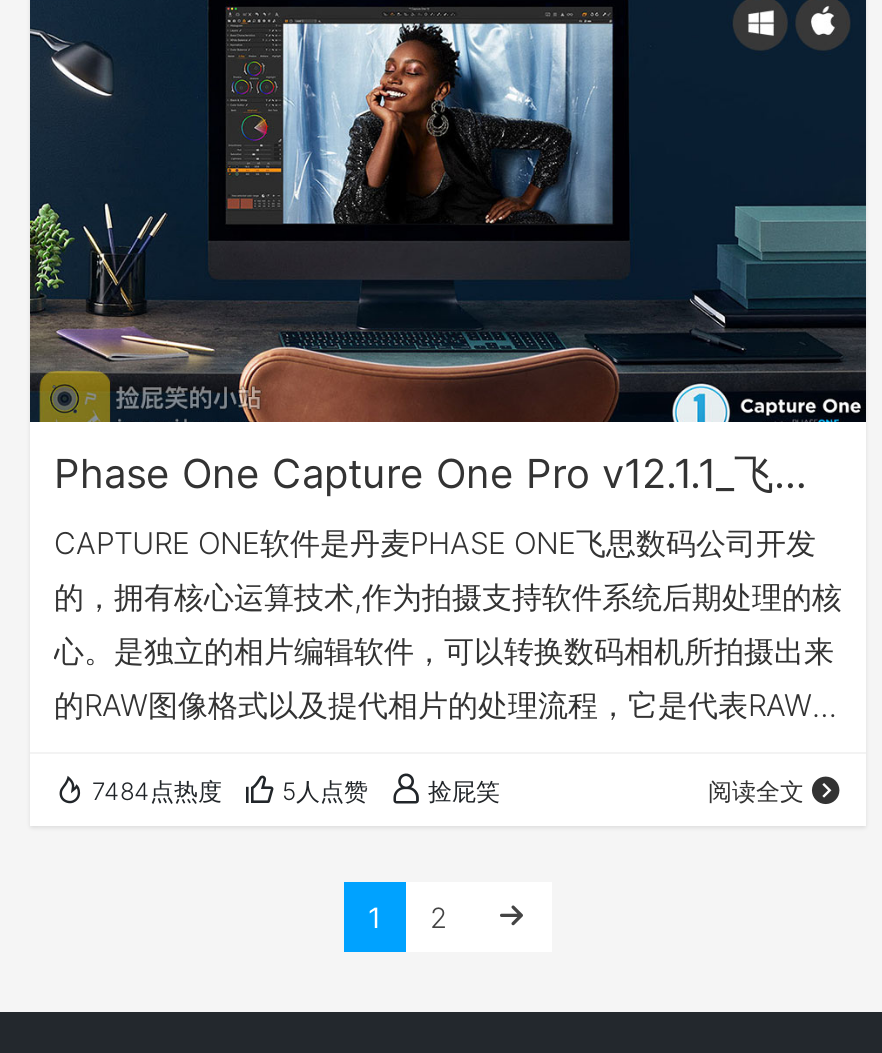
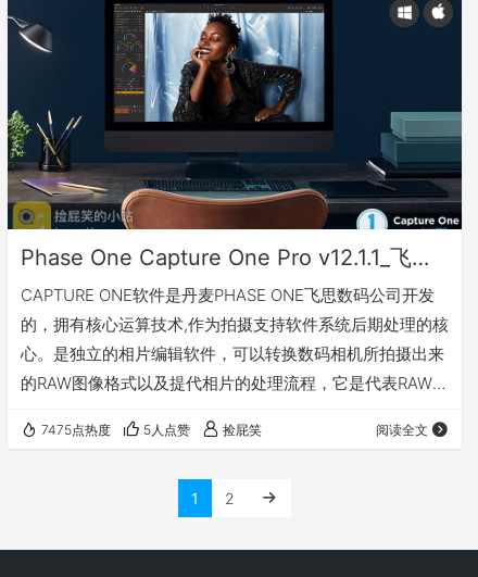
[92,777,500,807] 7484点热度 5人点赞 捡屁笑 -> [41,422,262,438] 7475点热度 5人点赞 捡屁笑

